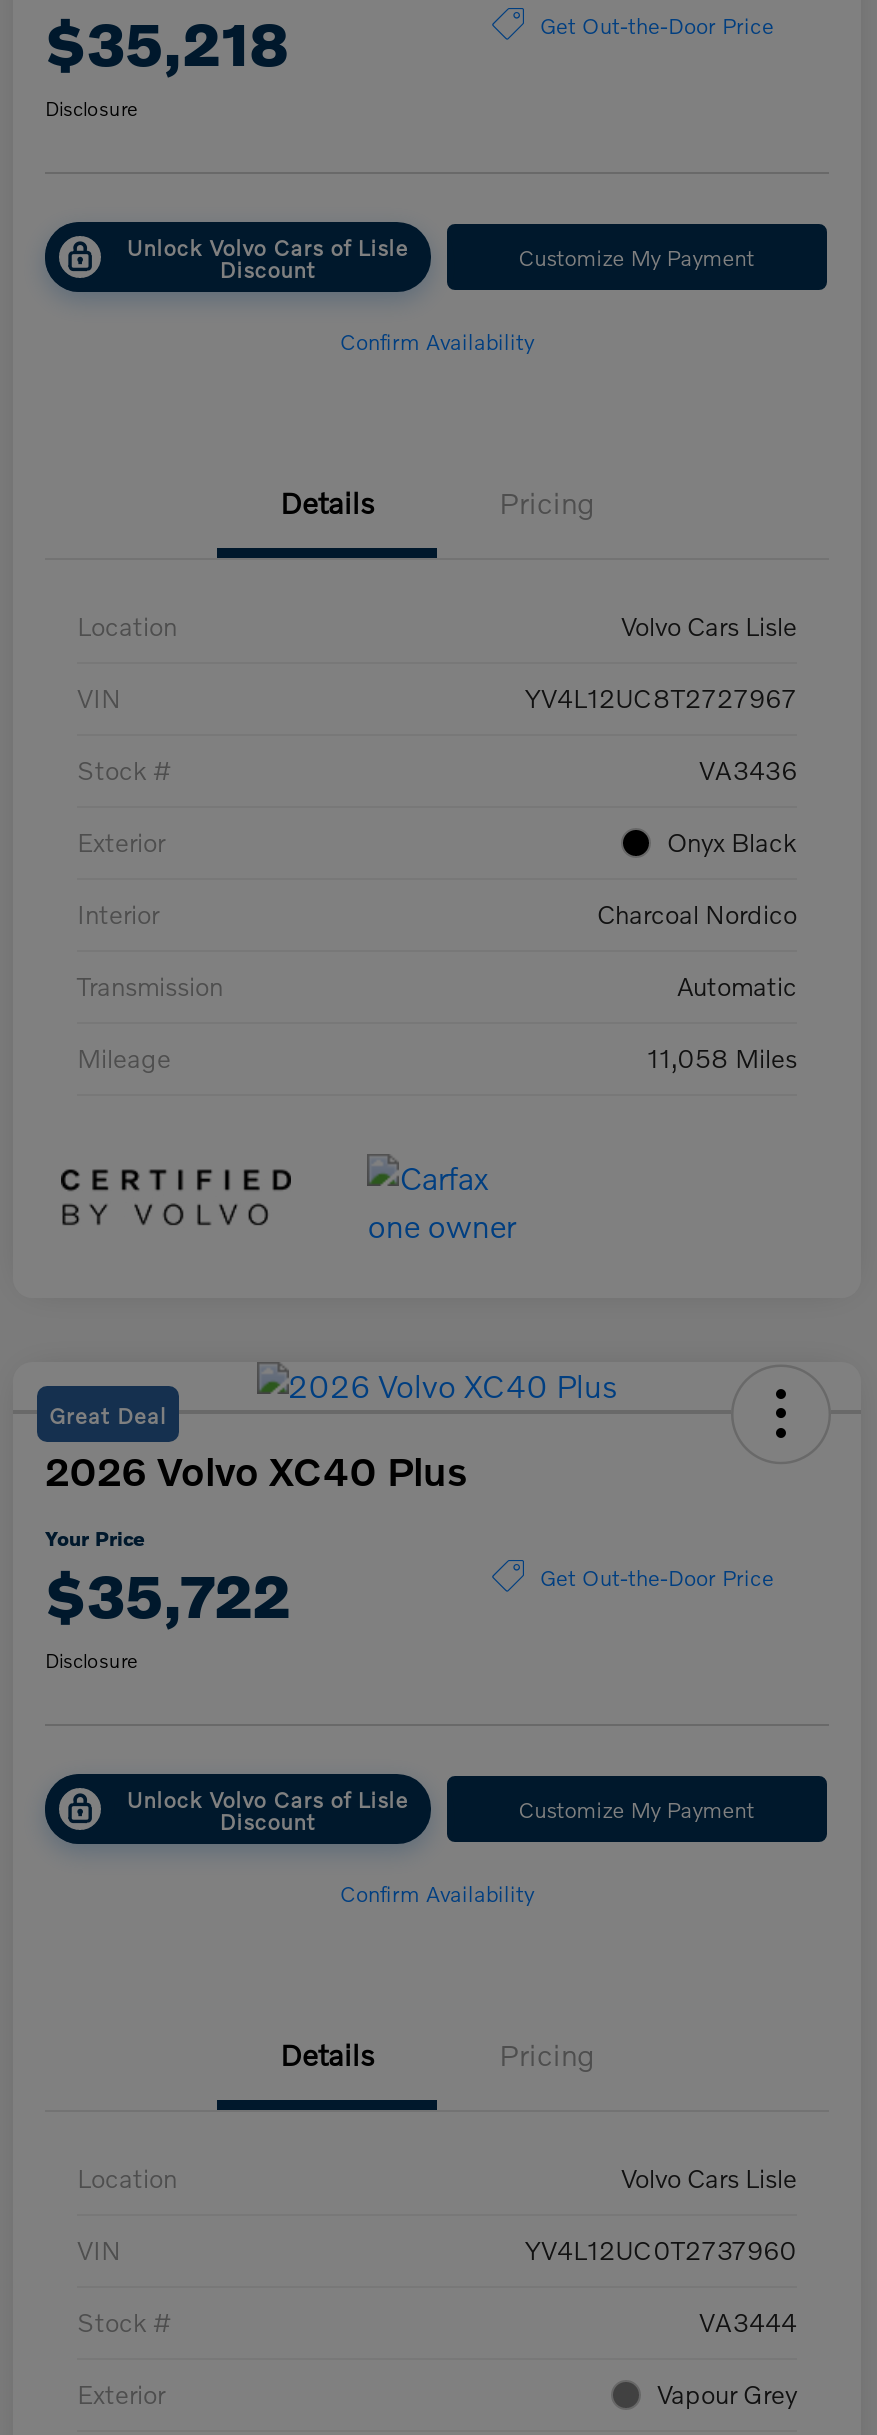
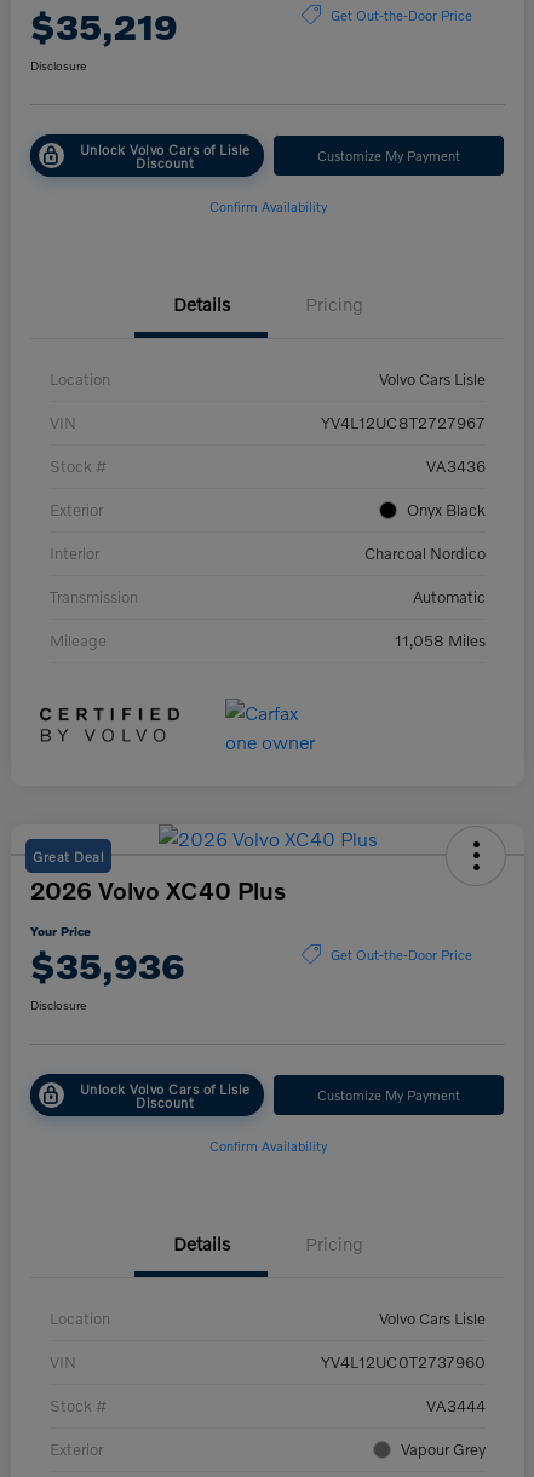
[45,8,289,78] $35,218 -> [30,5,178,47] $35,219
[45,1560,291,1630] $35,722 -> [30,945,185,987] $35,936

